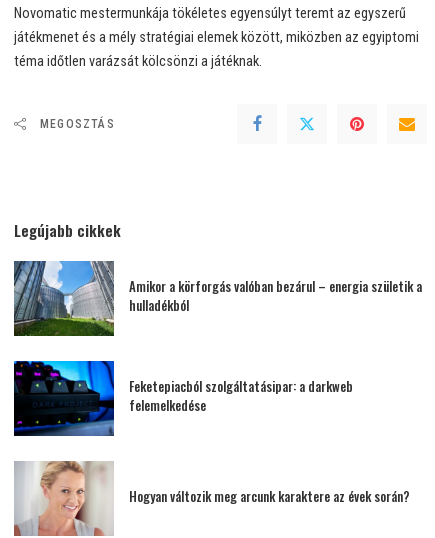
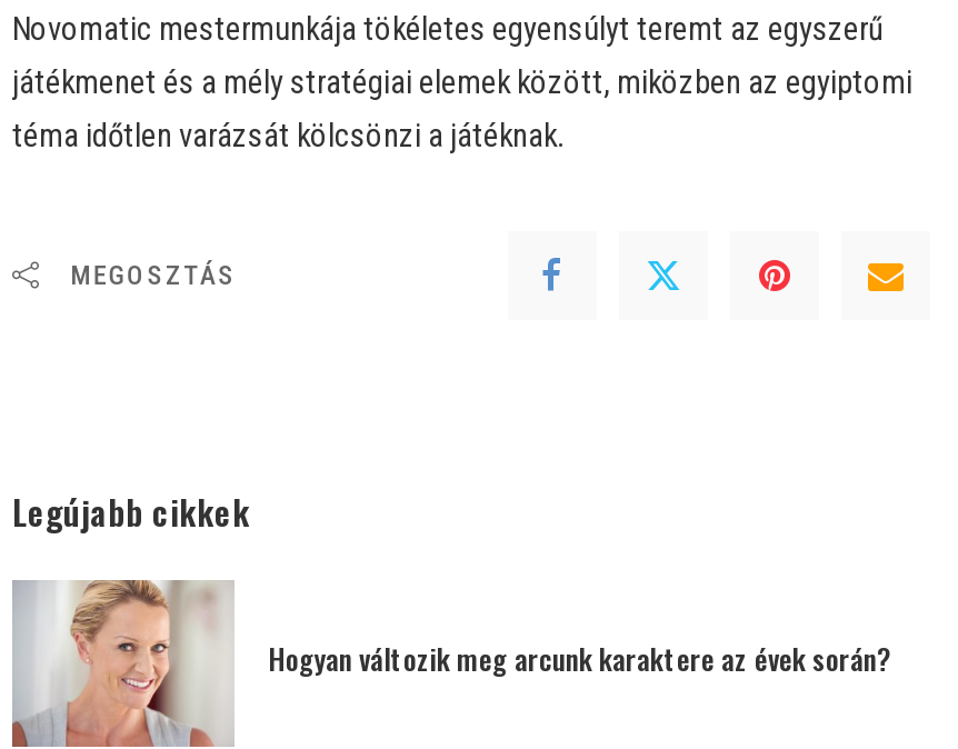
[13,260,422,337] [image] | Amikor a körforgás valóban bezárul – energia születik a | hulladékból -> none
[13,360,353,437] [image] | Feketepiacból szolgáltatásipar: a darkweb | felemelkedése -> none

